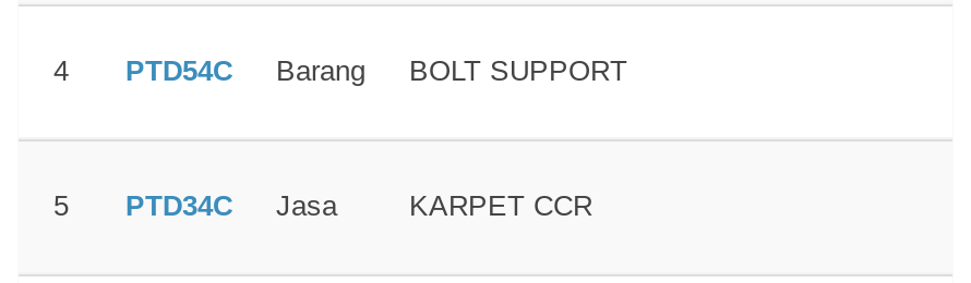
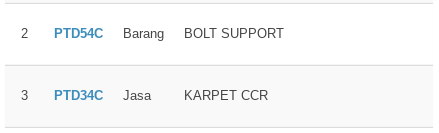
[53,54,627,87] 4 PTD54C Barang BOLT SUPPORT -> [21,26,284,41] 2 PTD54C Barang BOLT SUPPORT
[53,189,337,222] 5 PTD34C Jasa -> [21,88,151,103] 3 PTD34C Jasa

